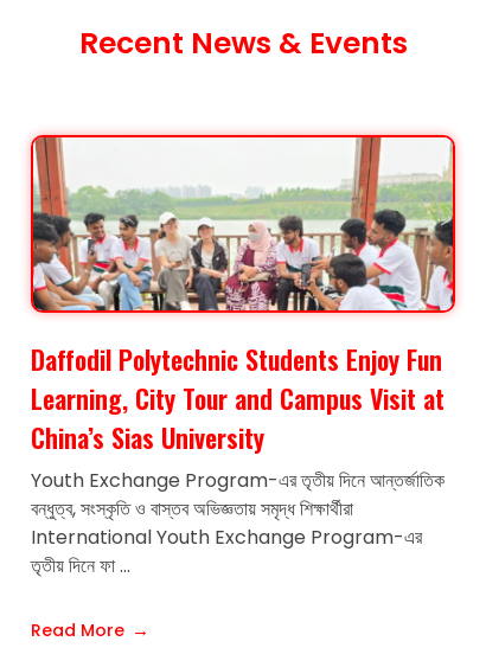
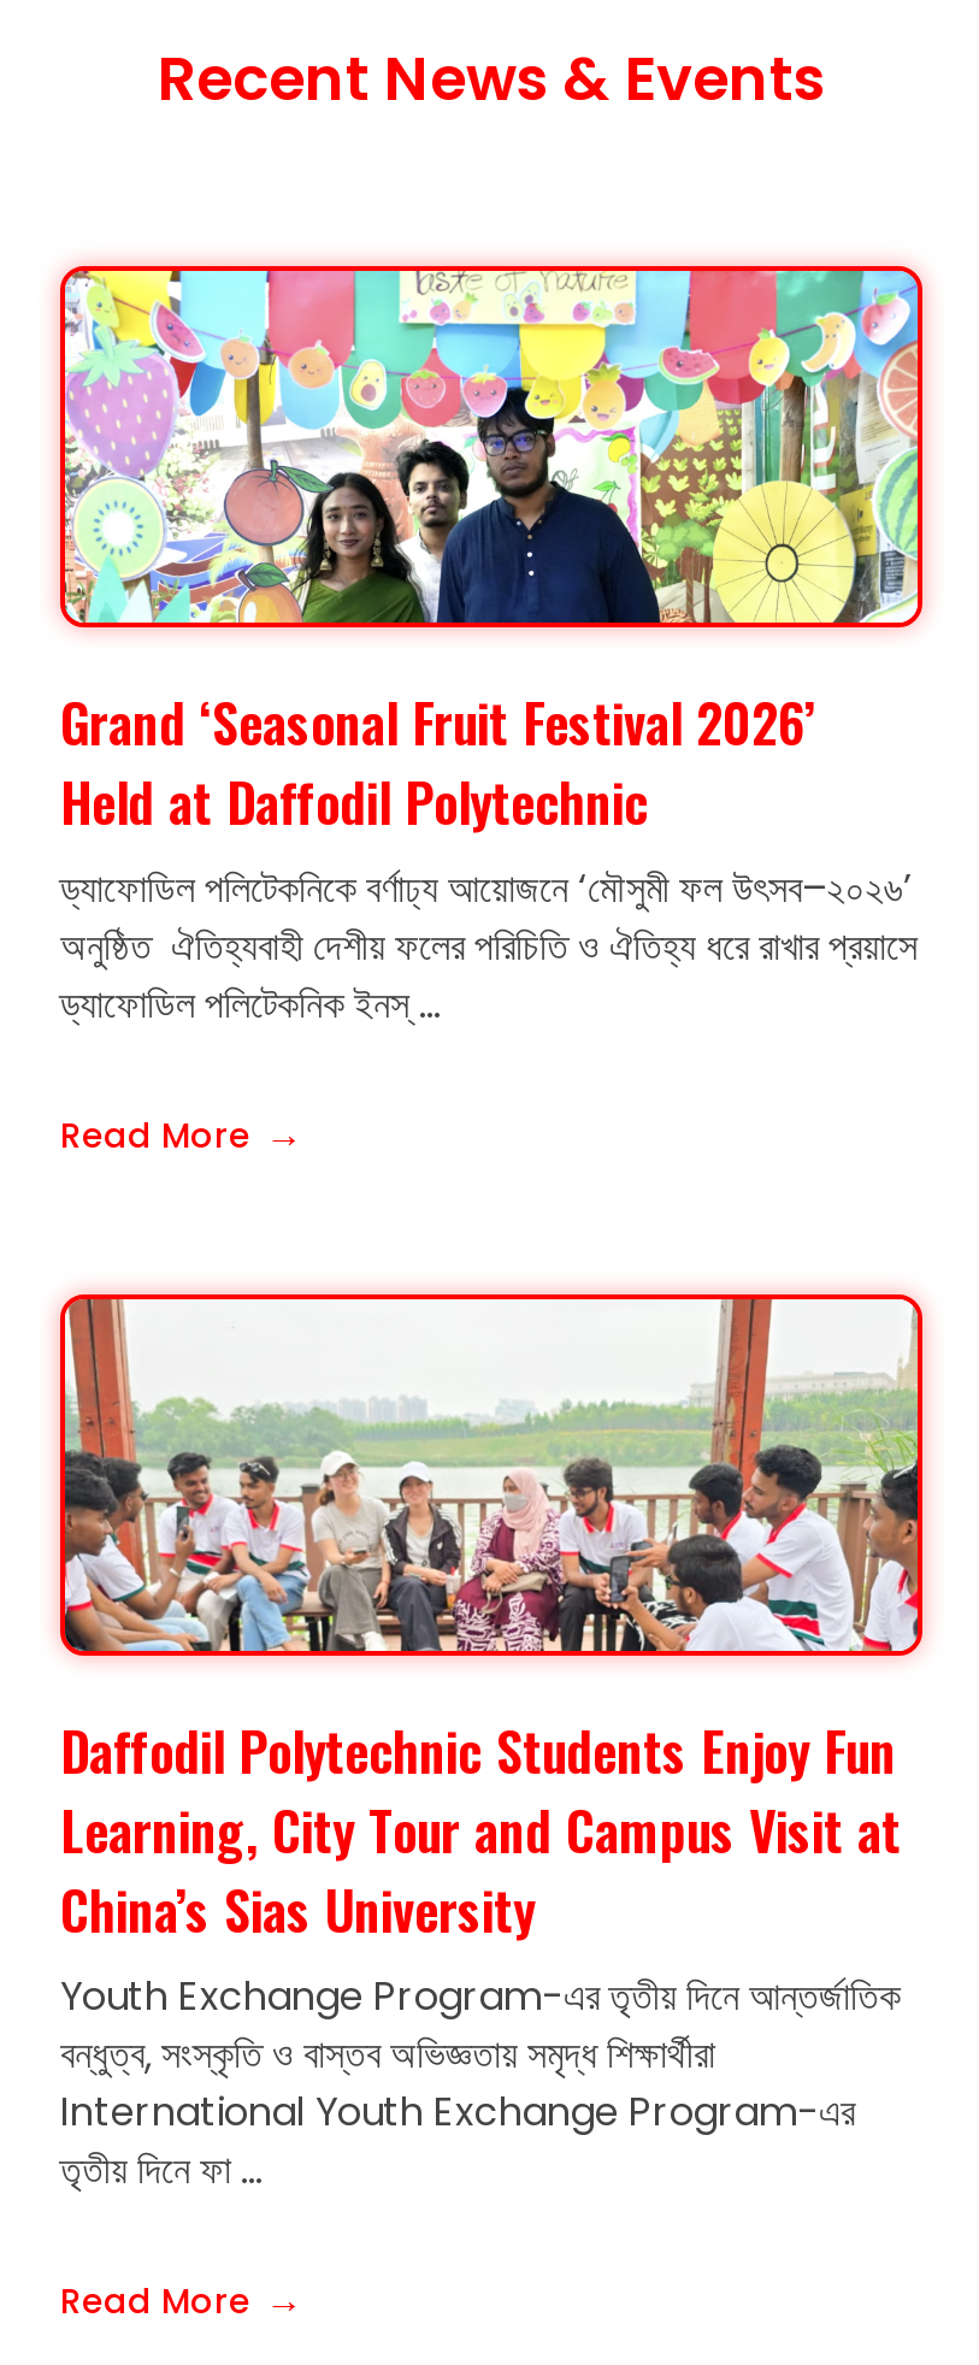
none -> [60,269,920,1160] [image] | Grand ‘Seasonal Fruit Festival 2026’ | Held at Daffodil Polytechnic | ড্যাফোডিল পলিটেকনিকে বর্ণাঢ্য আয়োজনে ‘মৌসুমী ফল উৎসব–২০২৬’ | অনুষ্ঠিত ঐতিহ্যবাহী দেশীয় ফলের পরিচিতি ও ঐতিহ্য ধরে রাখার প্রয়াসে | ড্যাফোডিল পলিটেকনিক ইনস্ ... | Read More

